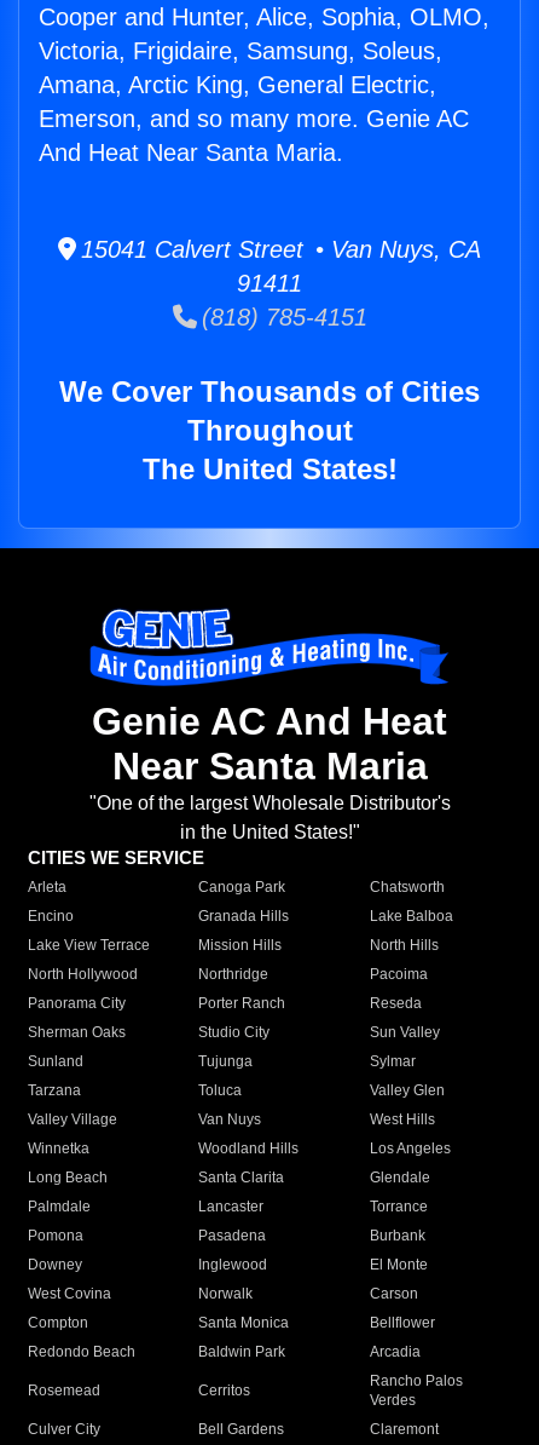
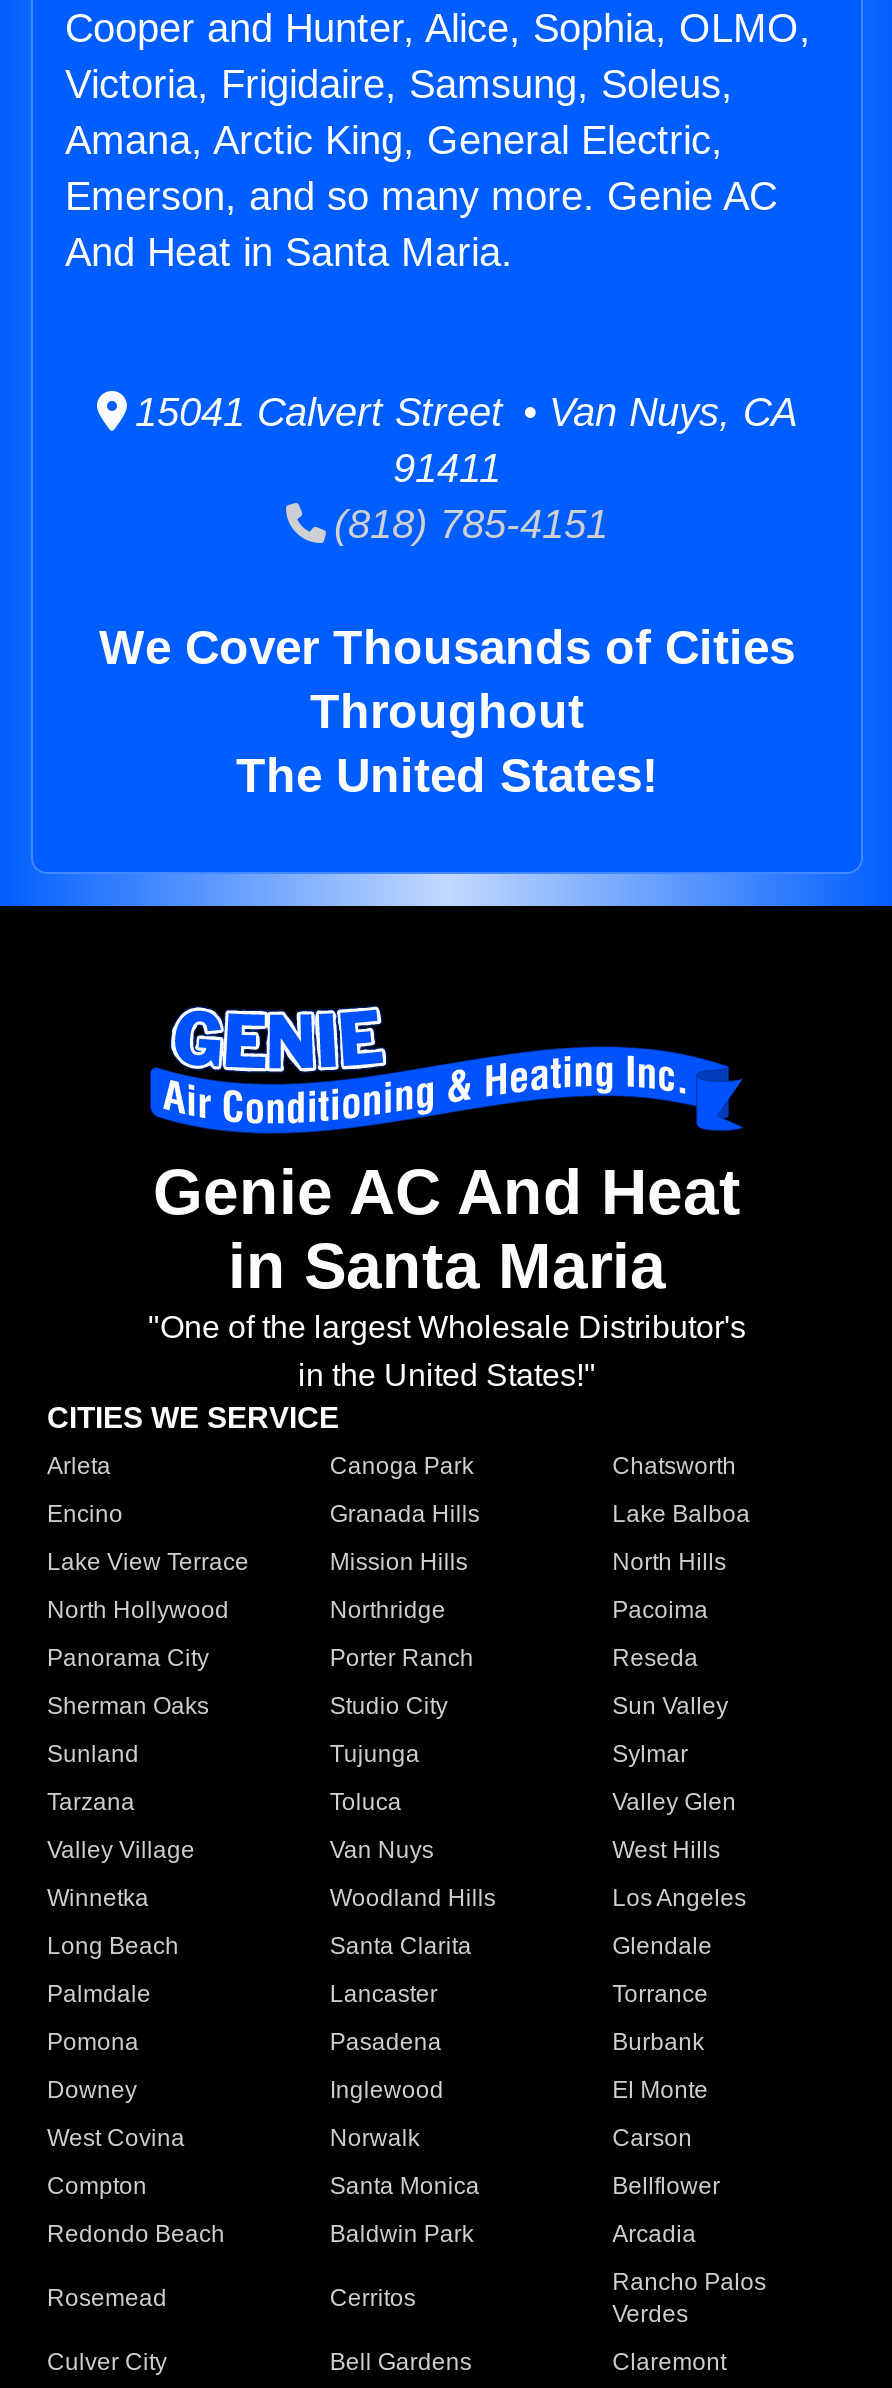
[39,139,343,166] And Heat Near Santa Maria. -> [65,230,513,274] And Heat in Santa Maria.
[112,745,427,788] Near Santa Maria -> [228,1231,666,1303] in Santa Maria

